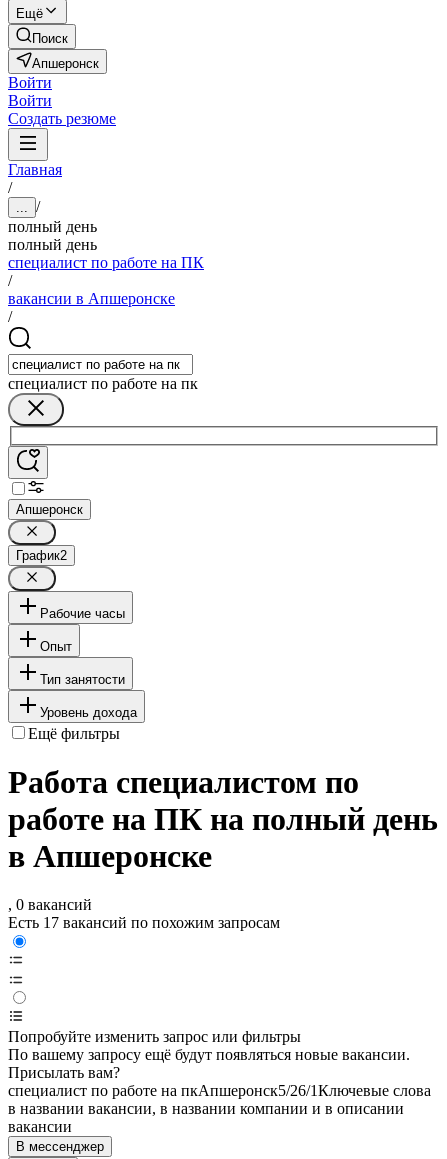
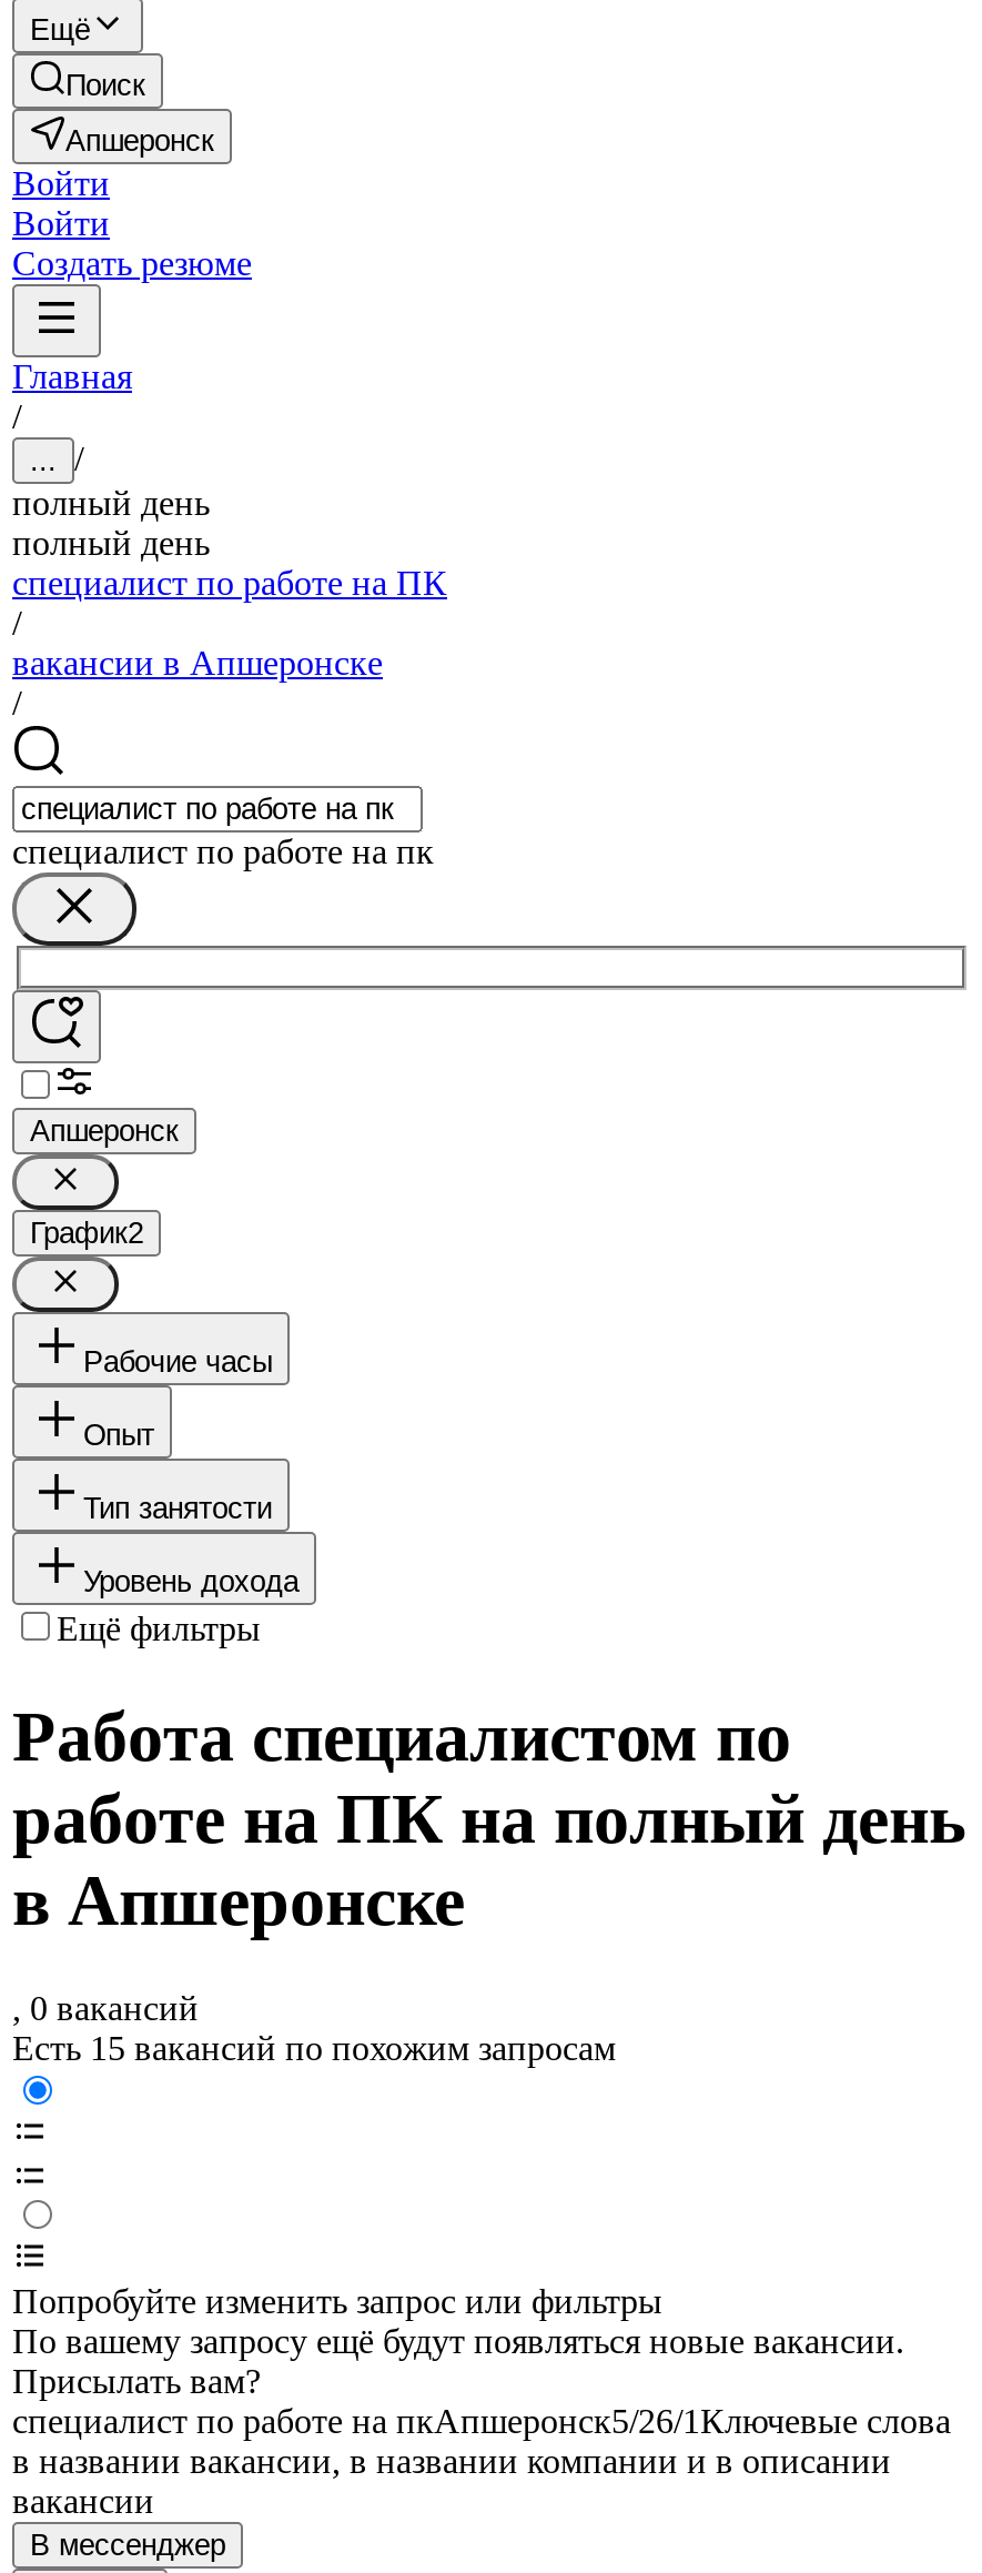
[8,914,280,931] Есть 17 вакансий по похожим запросам -> [12,2030,616,2068] Есть 15 вакансий по похожим запросам

